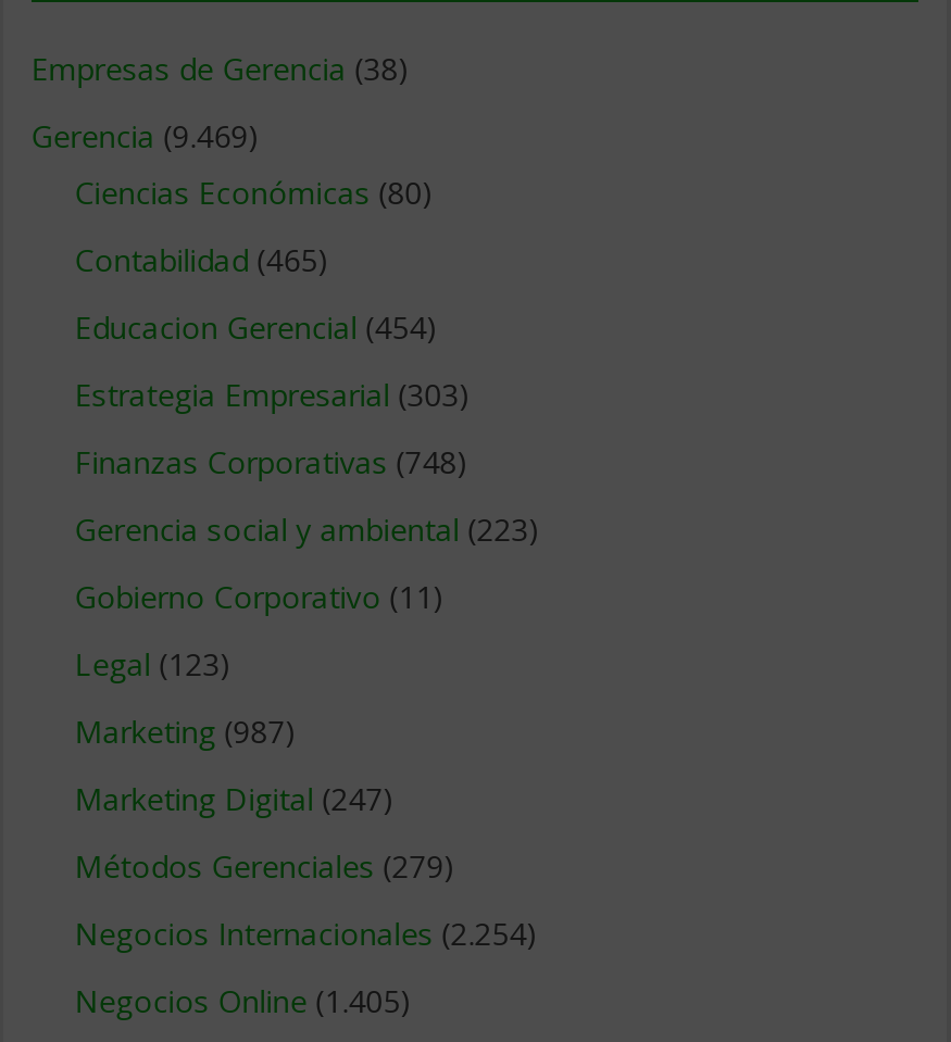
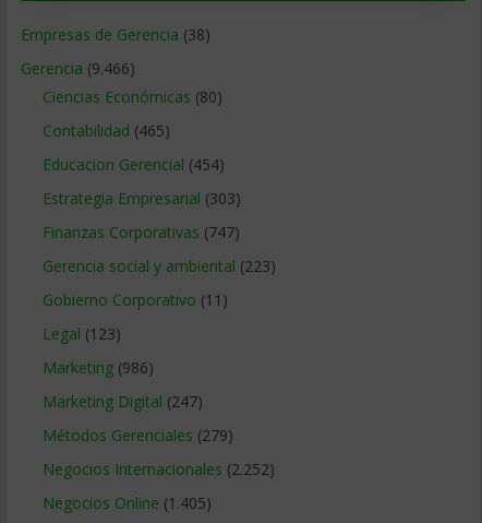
[31,116,259,157] Gerencia (9.469) -> [21,58,135,79] Gerencia (9.466)
[75,442,468,483] Finanzas Corporativas (748) -> [42,222,240,243] Finanzas Corporativas (747)
[75,711,296,752] Marketing (987) -> [42,357,154,378] Marketing (986)
[75,913,538,954] Negocios Internacionales (2.254) -> [42,459,275,480] Negocios Internacionales (2.252)

